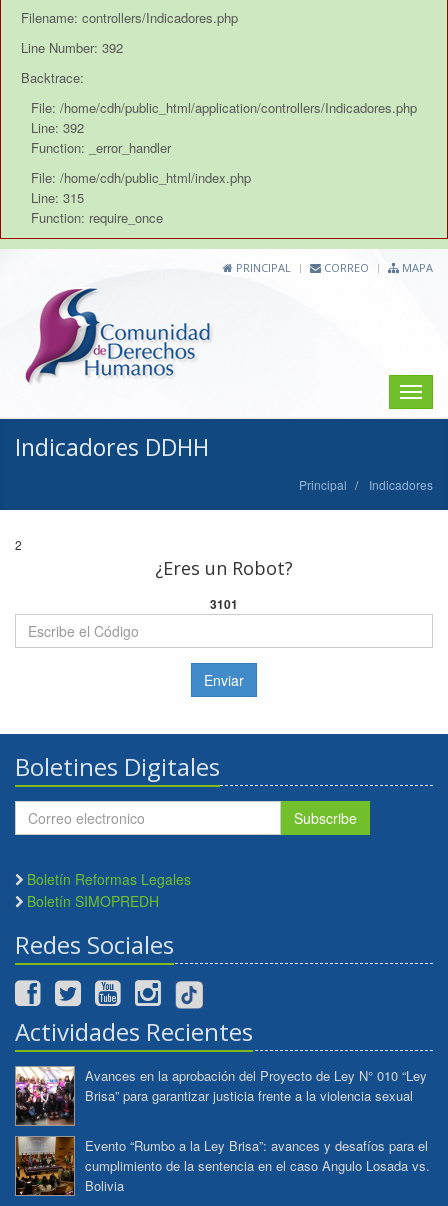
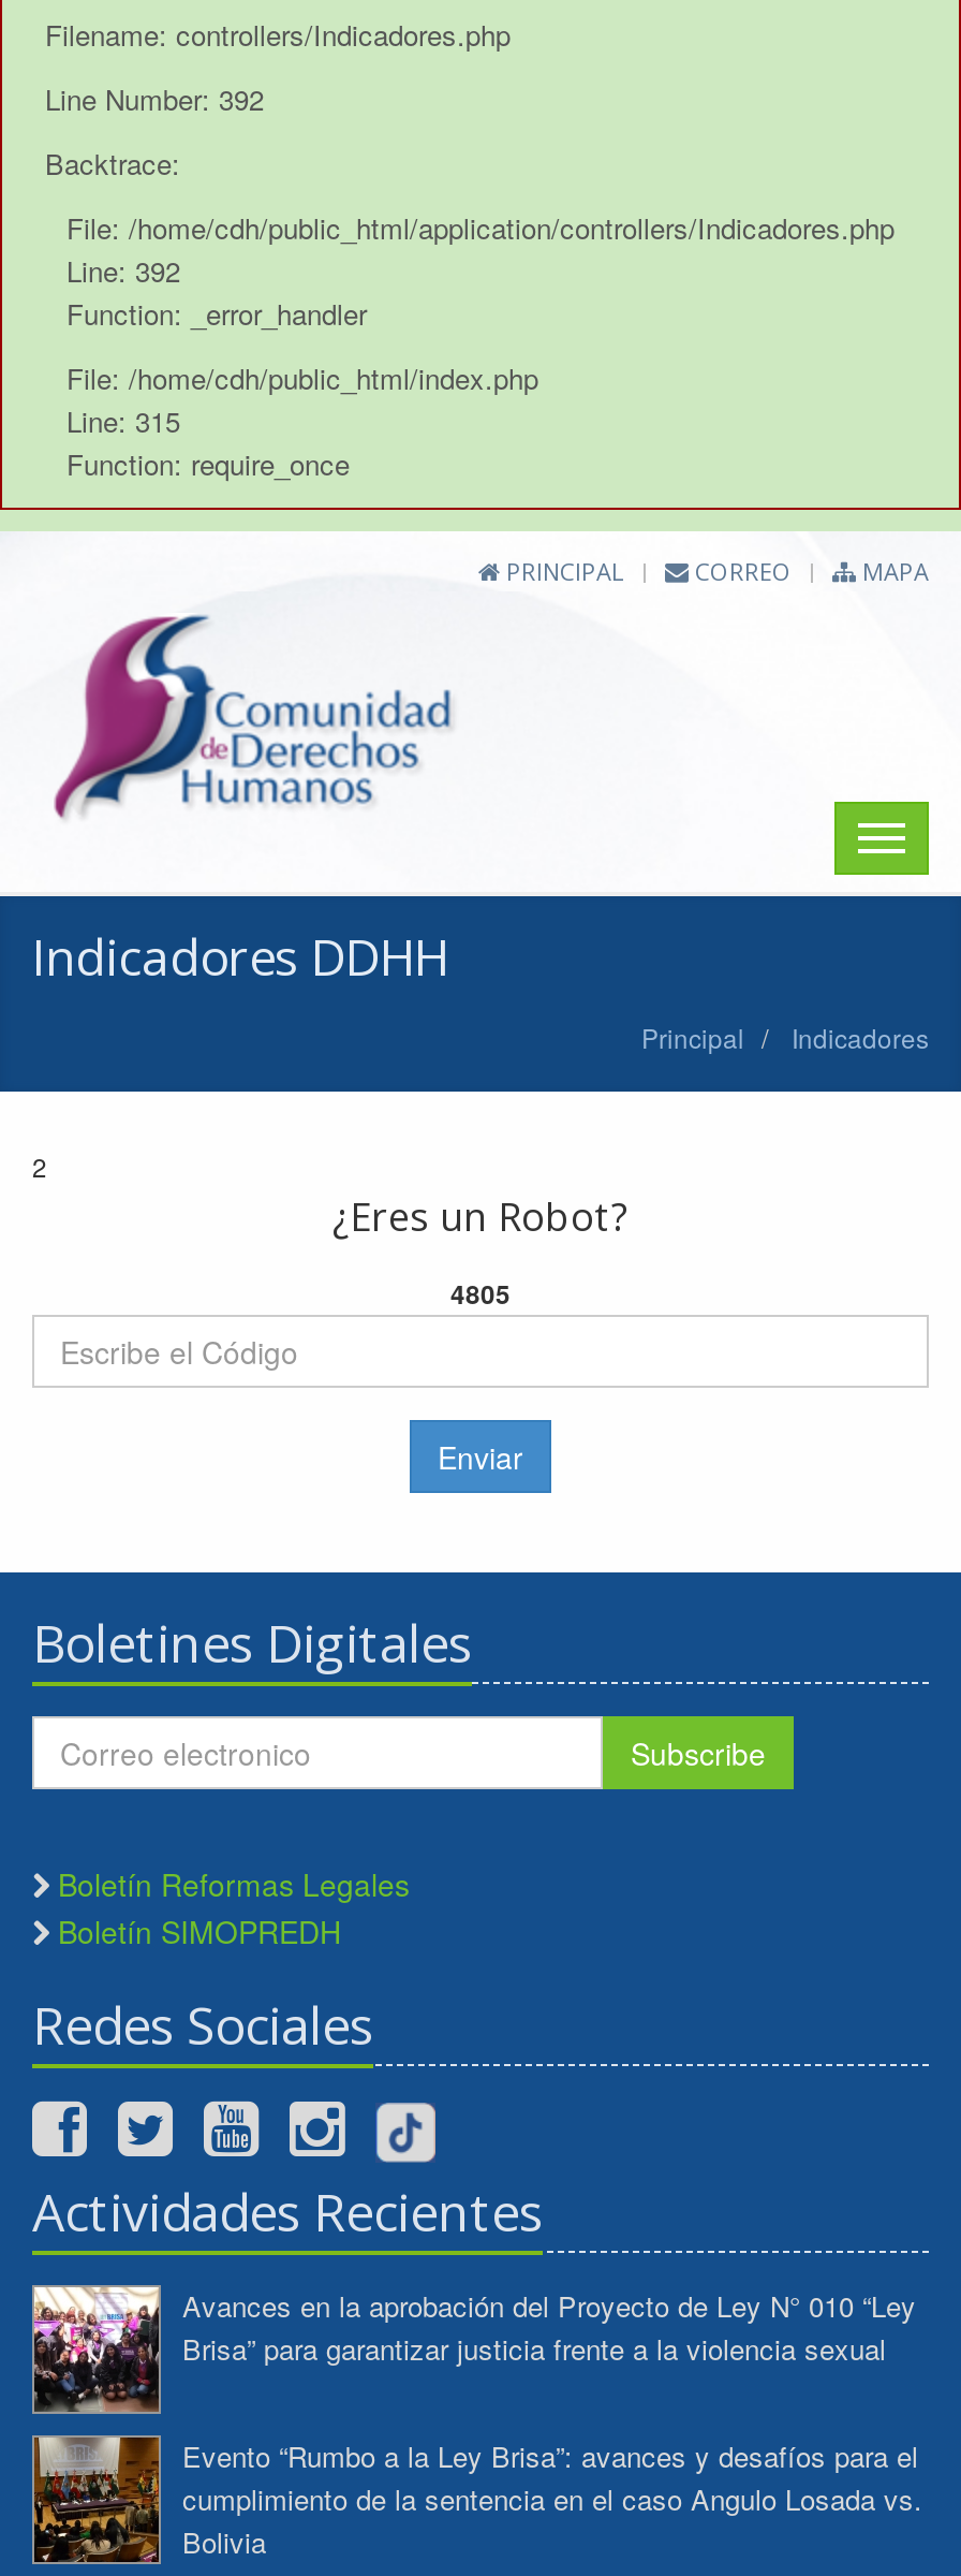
[210,595,238,613] 3101 -> [450,1274,511,1313] 4805

